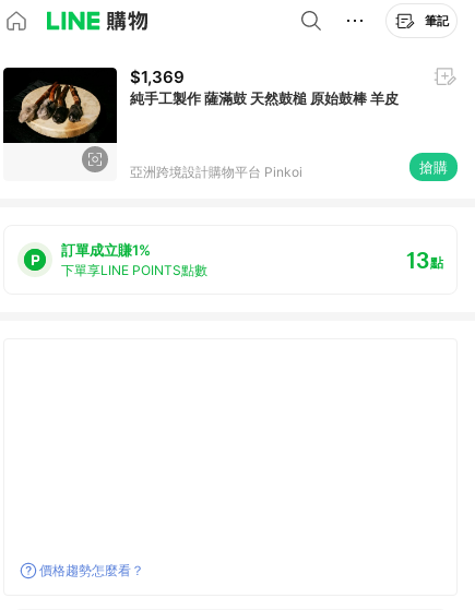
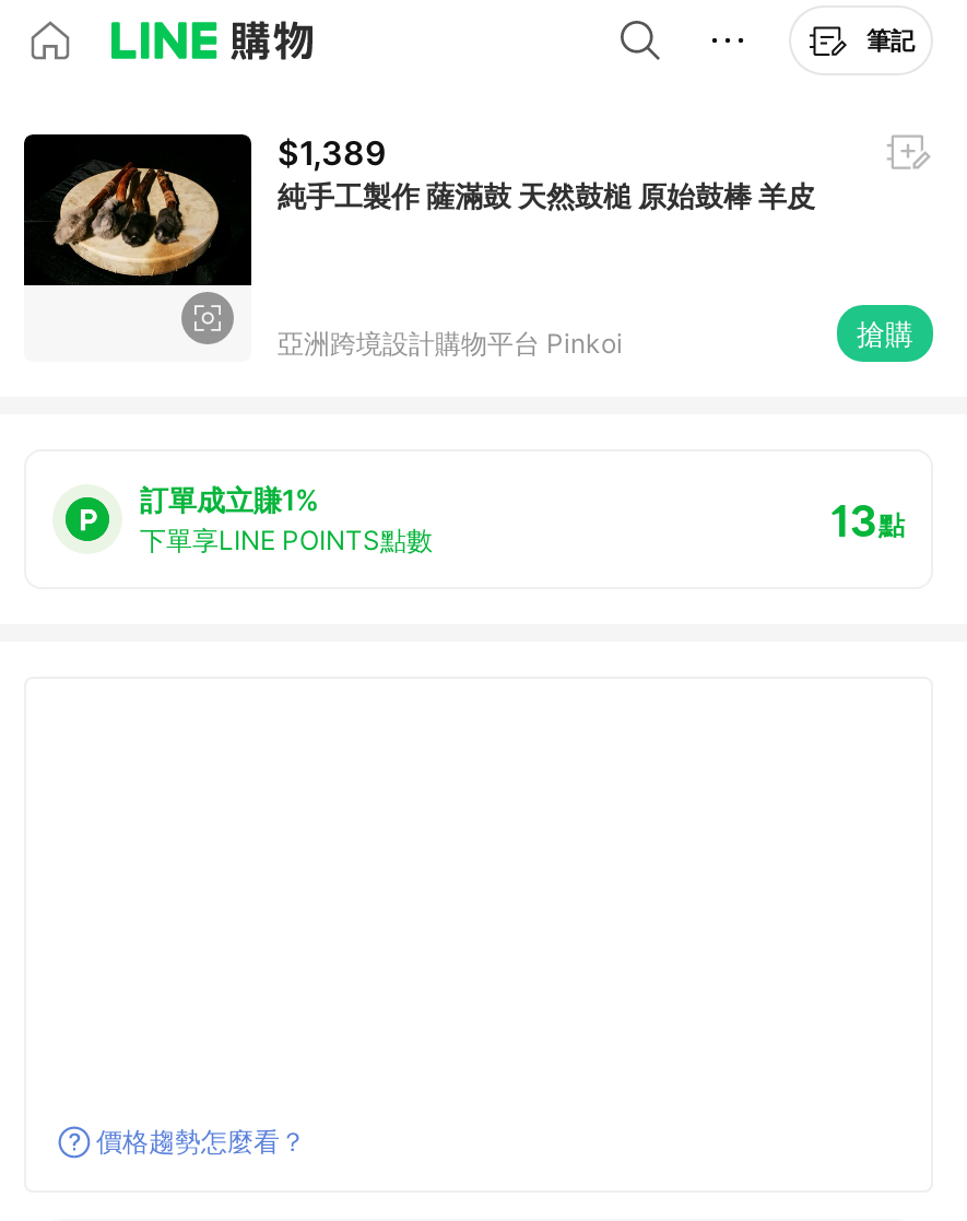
[130,67,185,87] $1,369 -> [278,132,387,174] $1,389

